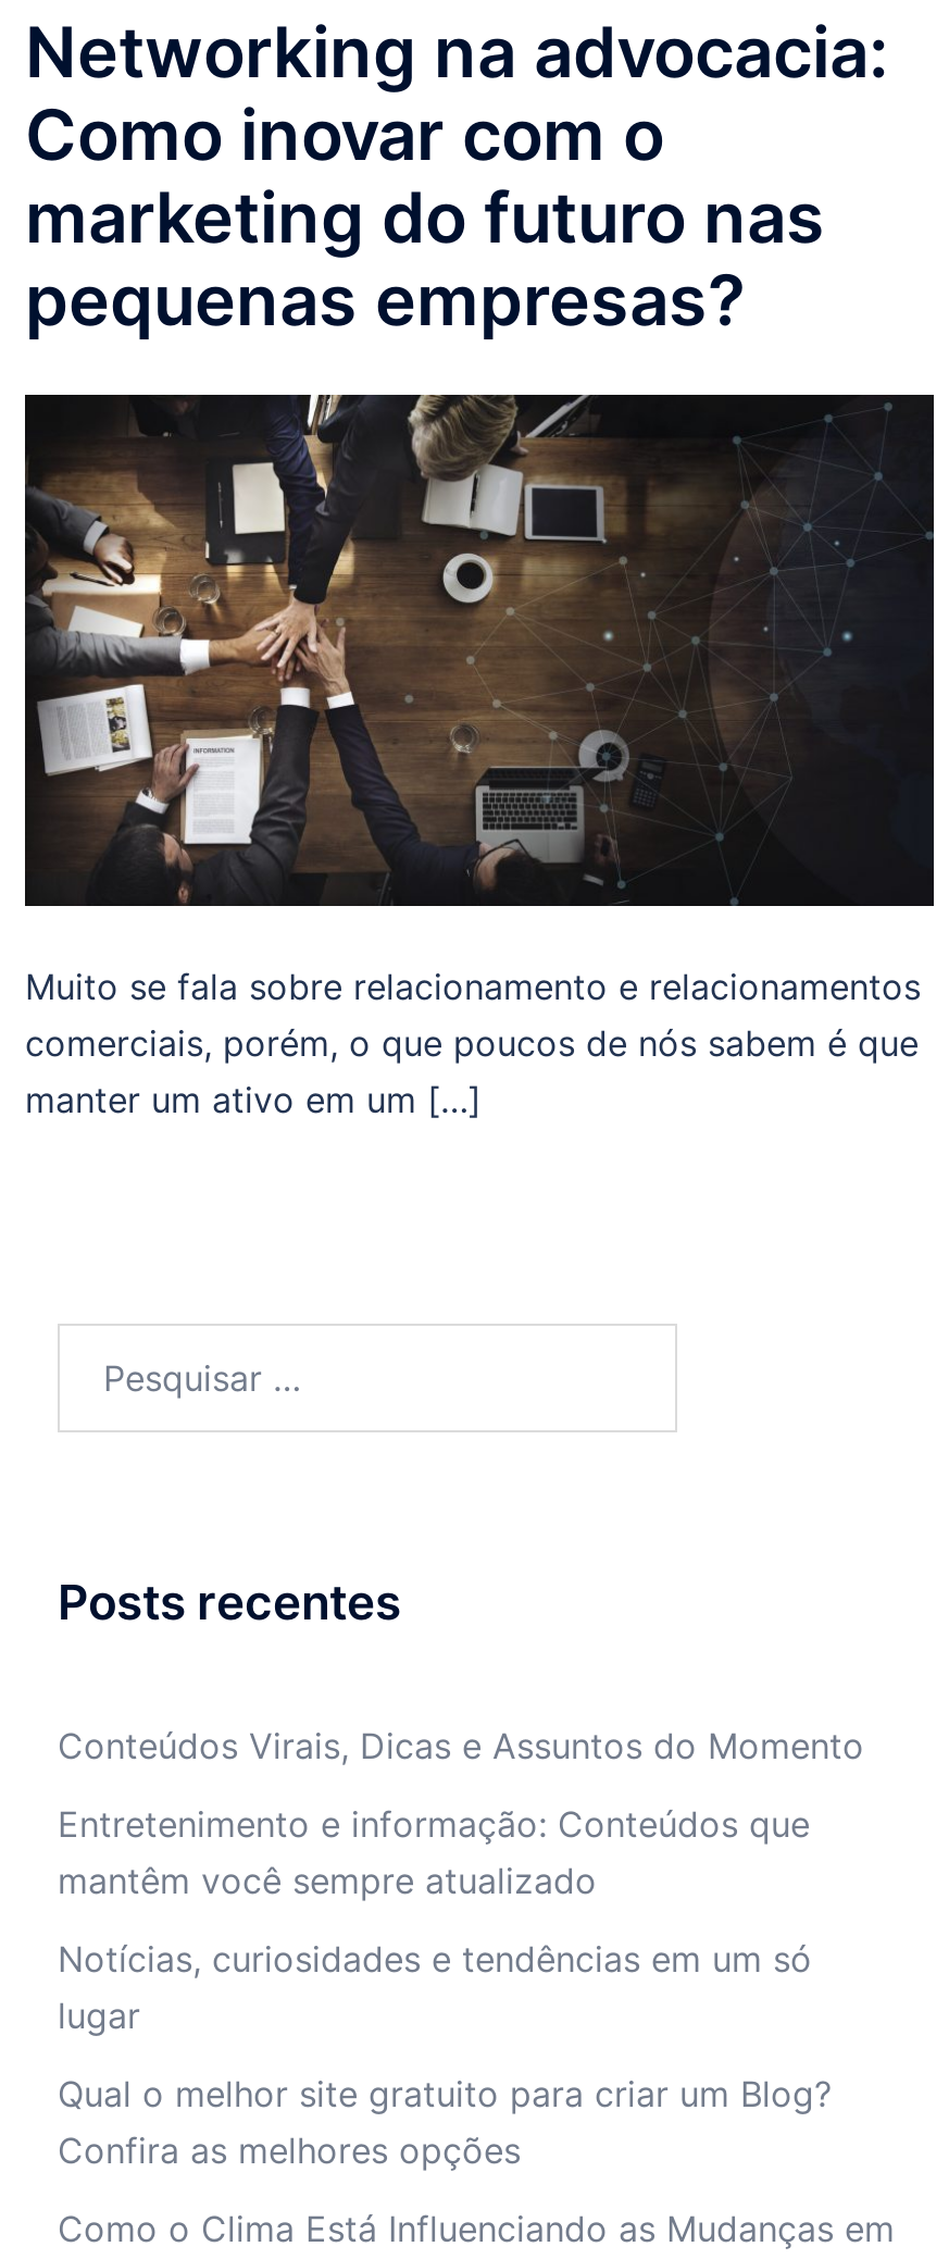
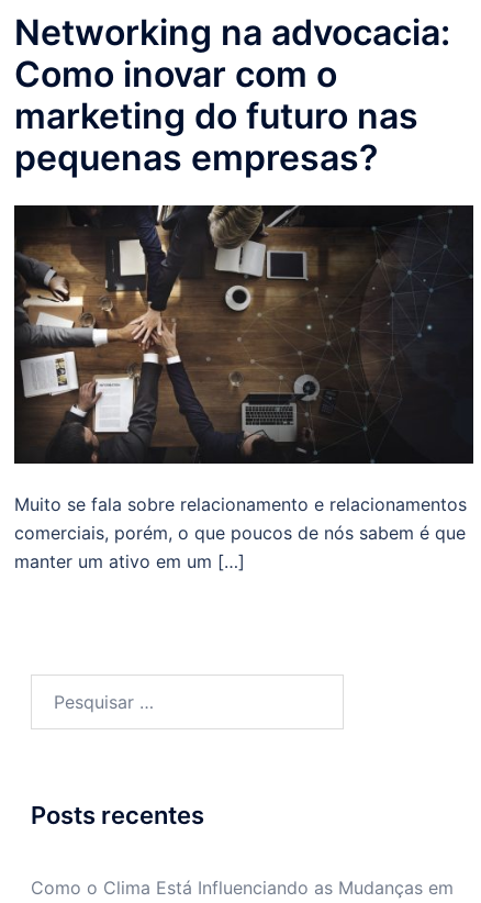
[58,1724,864,2172] Conteúdos Virais, Dicas e Assuntos do Momento | Entretenimento e informação: Conteúdos que | mantêm você sempre atualizado | Notícias, curiosidades e tendências em um só | lugar | Qual o melhor site gratuito para criar um Blog? | Confira as melhores opções -> none

